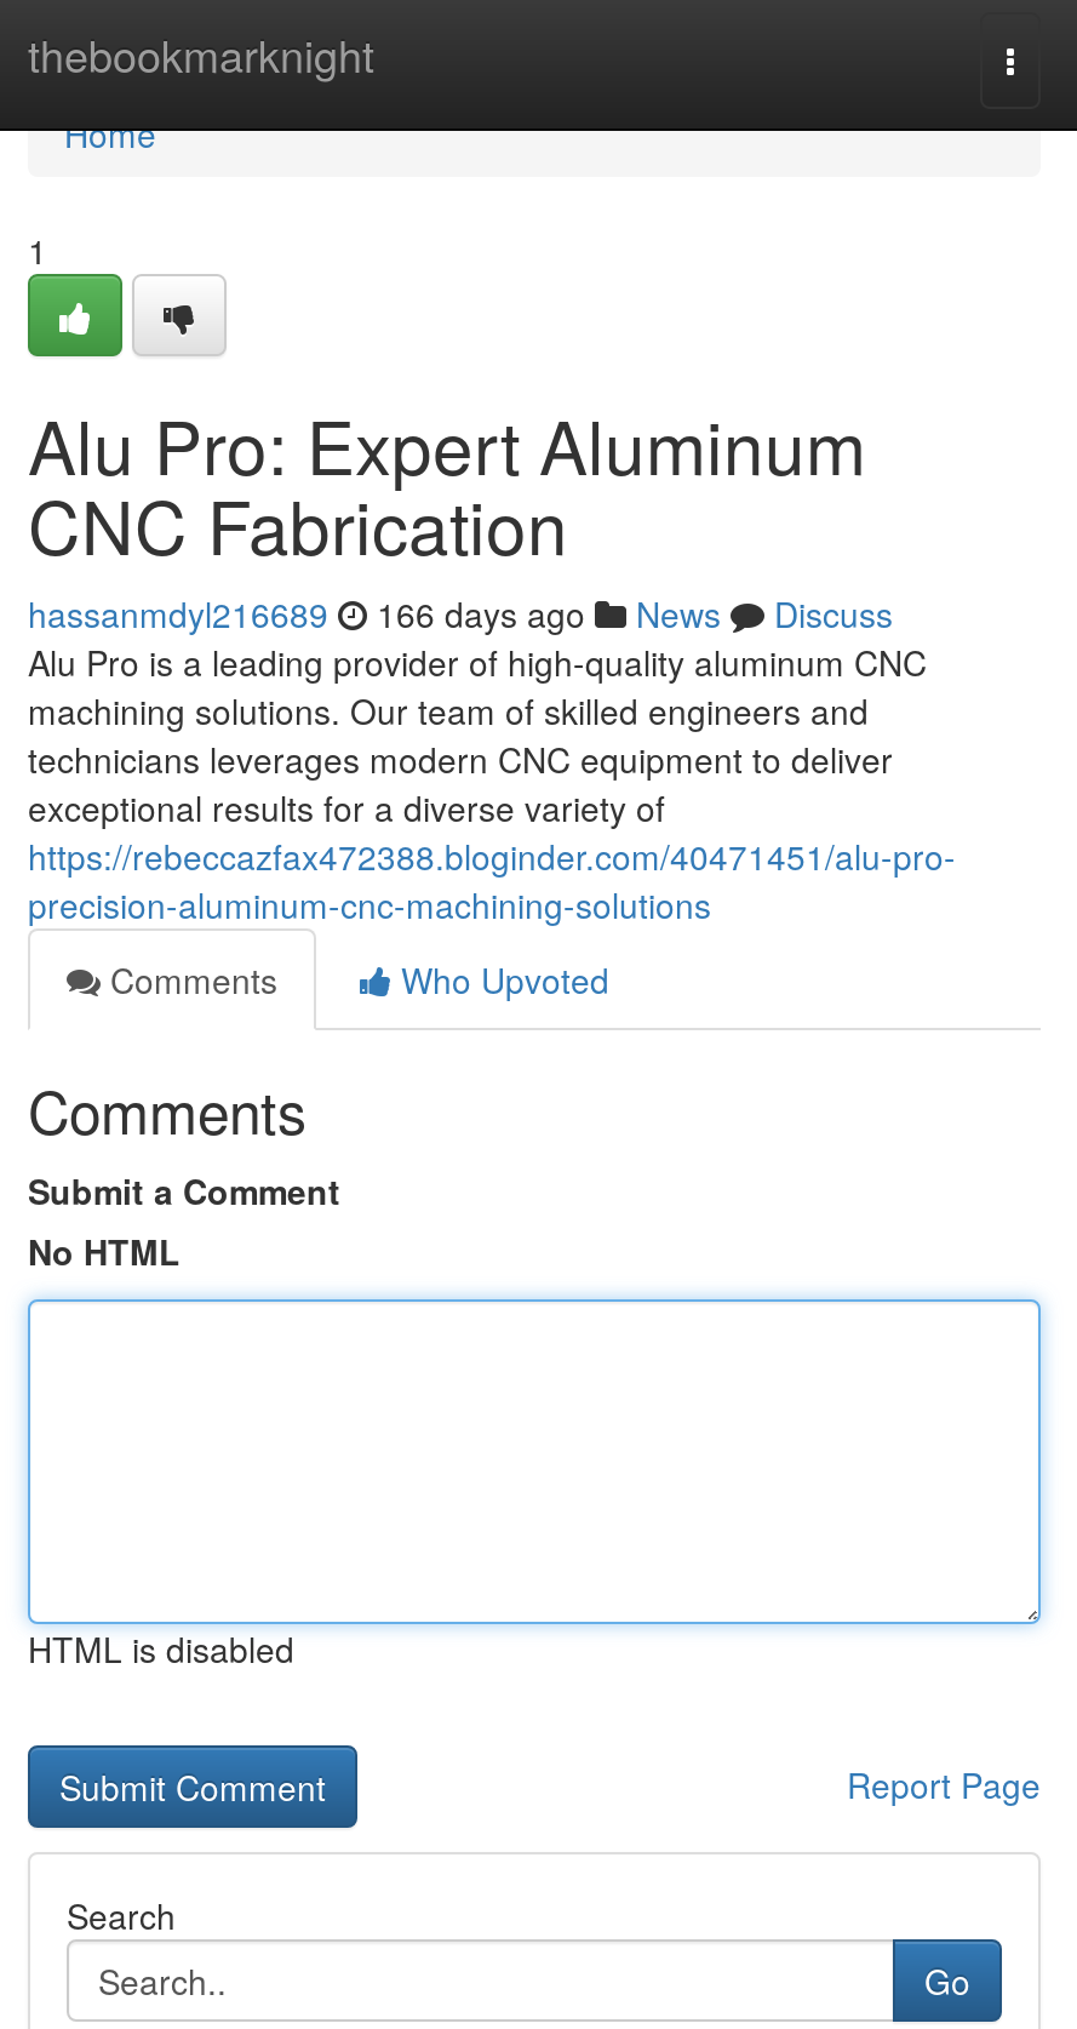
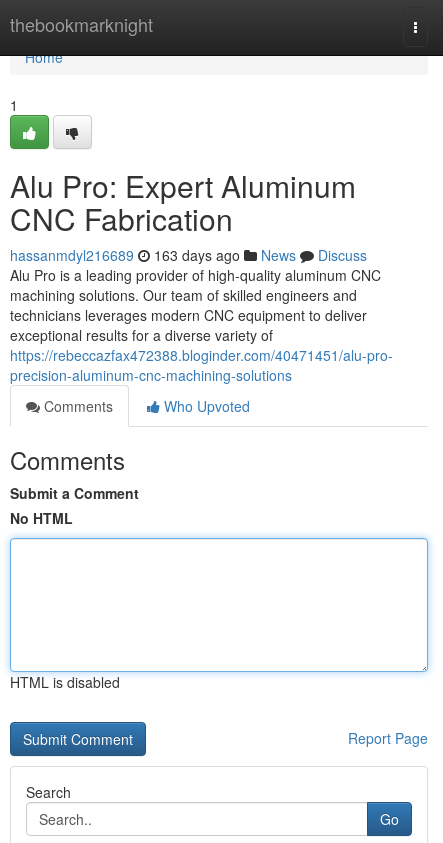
[28,589,893,638] hassanmdyl216689 166 days ago News Discuss -> [10,245,367,265] hassanmdyl216689 163 days ago News Discuss

